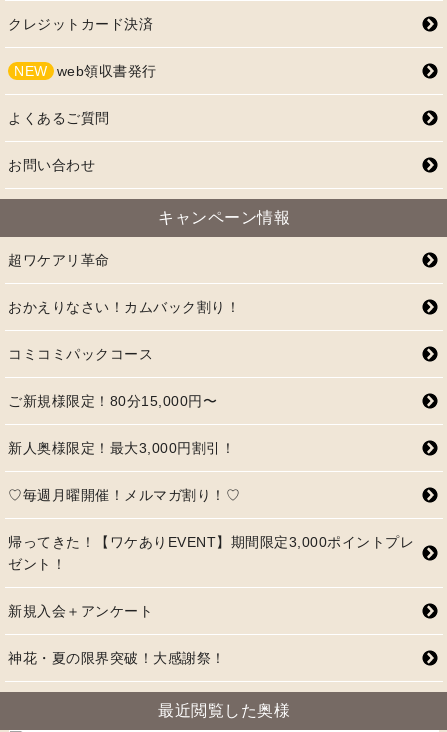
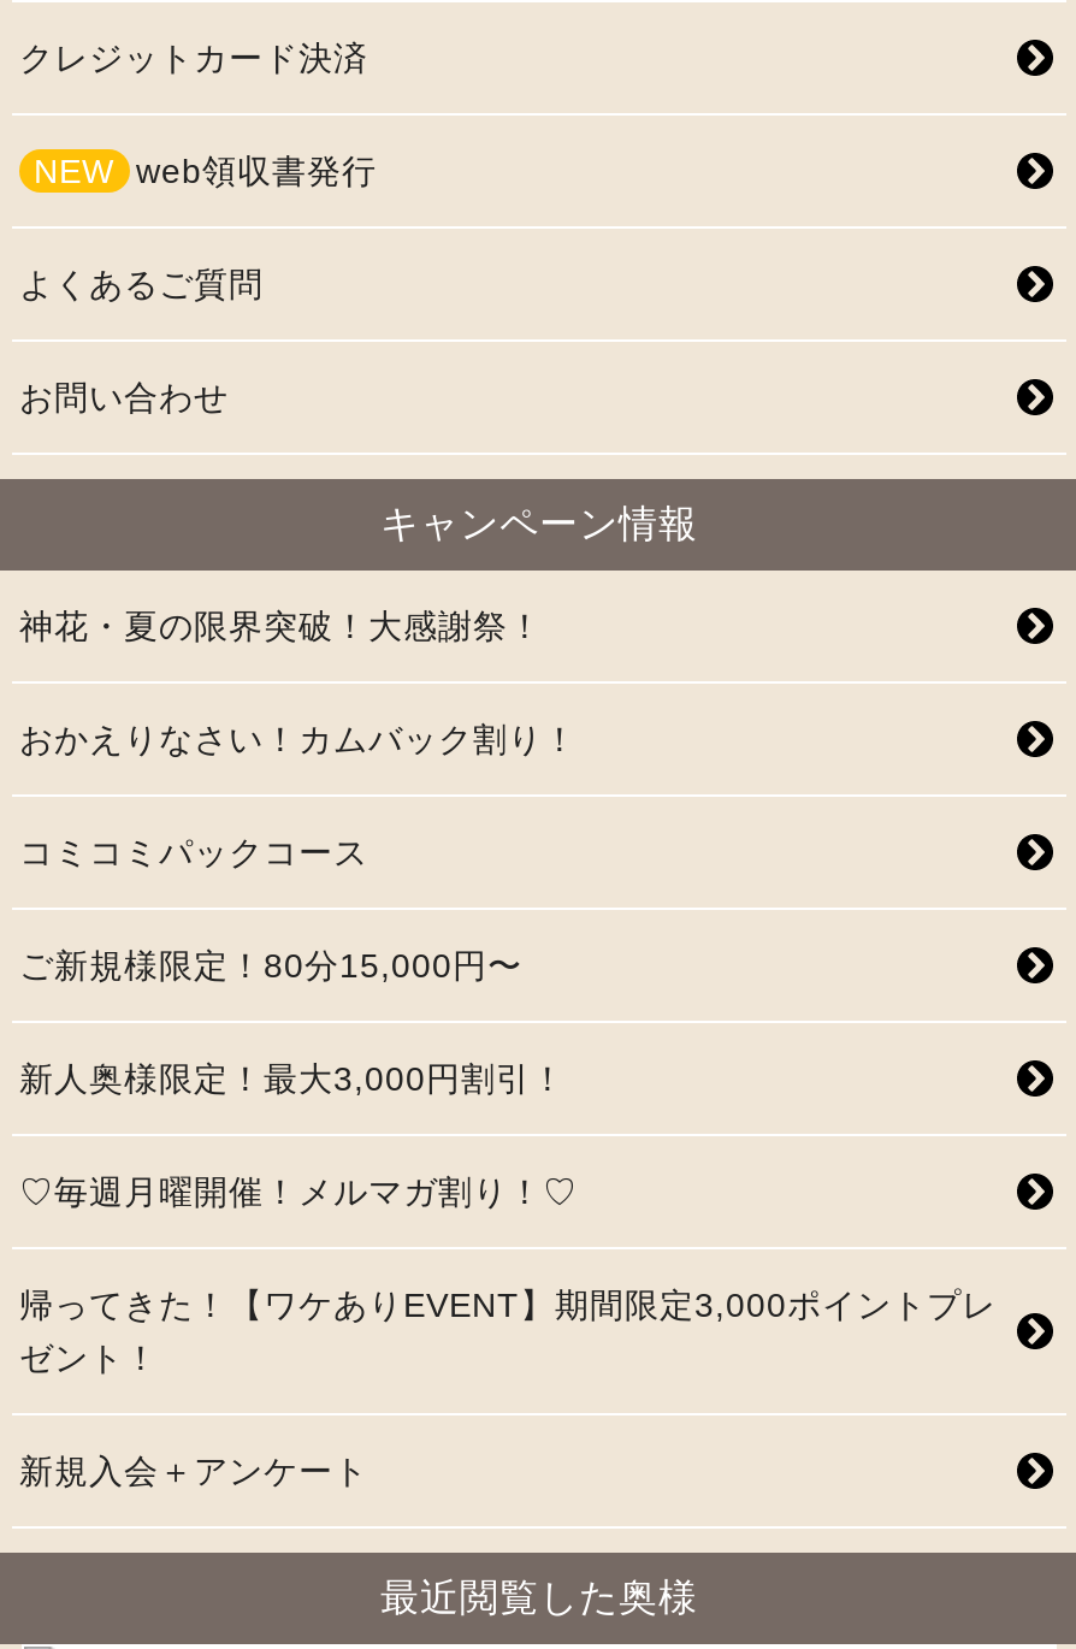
[8,252,109,268] 超ワケアリ革命 -> none
moved [8,650,225,666] -> [19,607,543,645]: 神花・夏の限界突破！大感謝祭！

